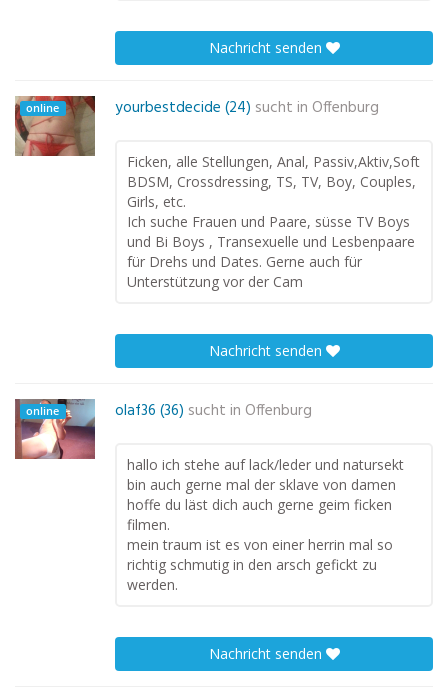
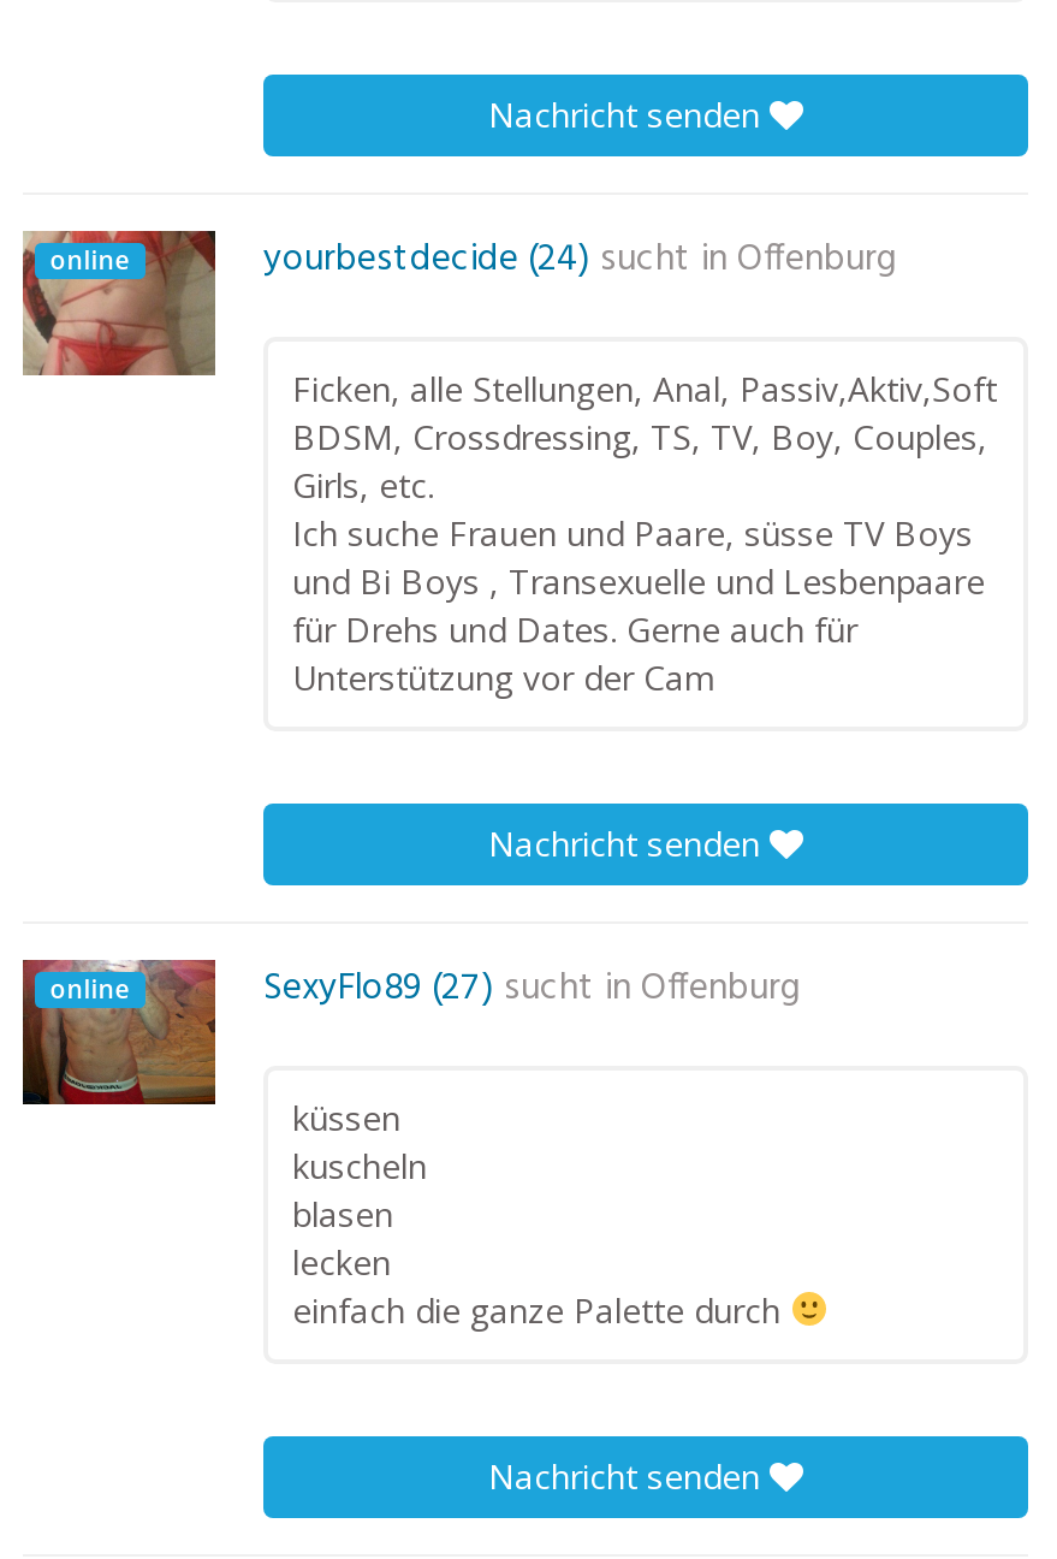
[15,398,312,460] [image] | olaf36 (36) sucht in Offenburg -> [20,958,802,1107] [image] | SexyFlo89 (27) sucht in Offenburg
[127,454,404,593] hallo ich stehe auf lack/leder und natursekt | bin auch gerne mal der sklave von damen | hoffe du läst dich auch gerne geim ficken | filmen. | mein traum ist es von einer herrin mal so | richtig schmutig in den arsch gefickt zu | werden. -> [292,1093,790,1332] küssen | kuscheln | blasen | lecken | einfach die ganze Palette durch

